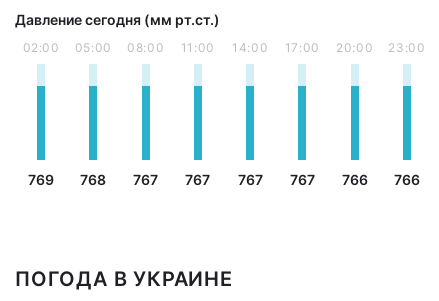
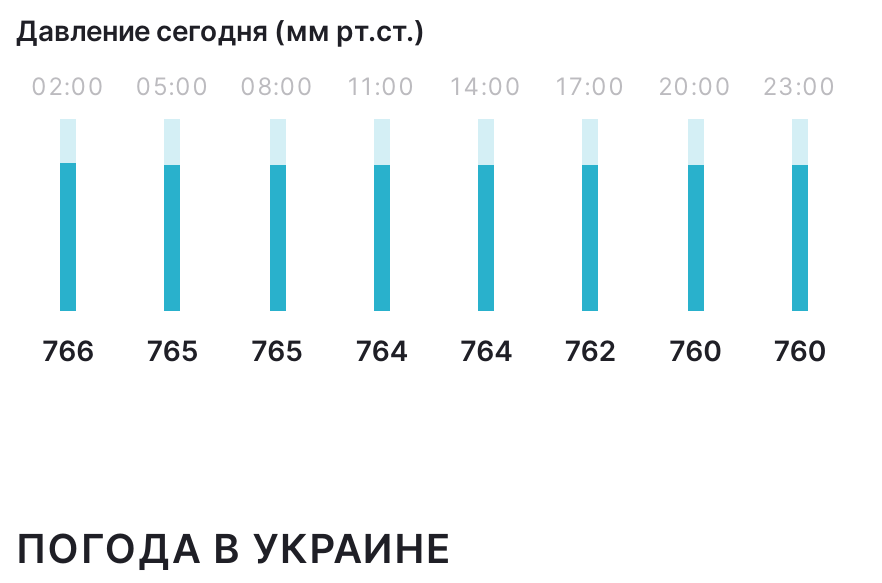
[28,171,54,188] 769 -> [42,333,94,367] 766
[80,171,106,188] 768 -> [147,333,199,367] 765
[133,171,158,188] 767 -> [251,333,303,367] 765
[185,171,210,188] 767 -> [356,333,408,367] 764
[238,171,263,188] 767 -> [460,333,512,367] 764
[290,171,315,188] 767 -> [565,333,617,367] 762
[342,171,368,188] 766 -> [669,333,721,367] 760
[394,171,420,188] 766 -> [774,333,826,367] 760

